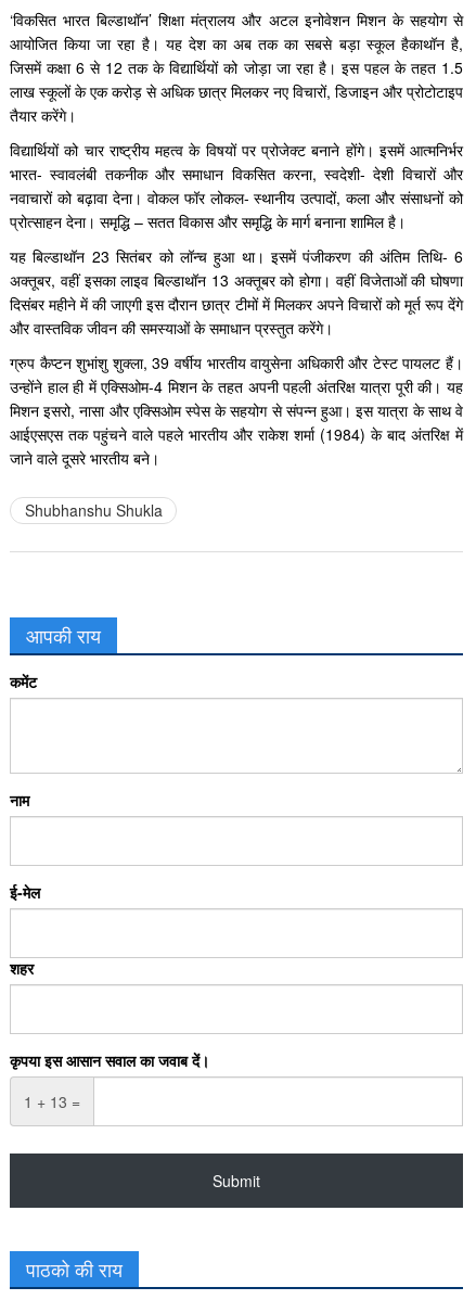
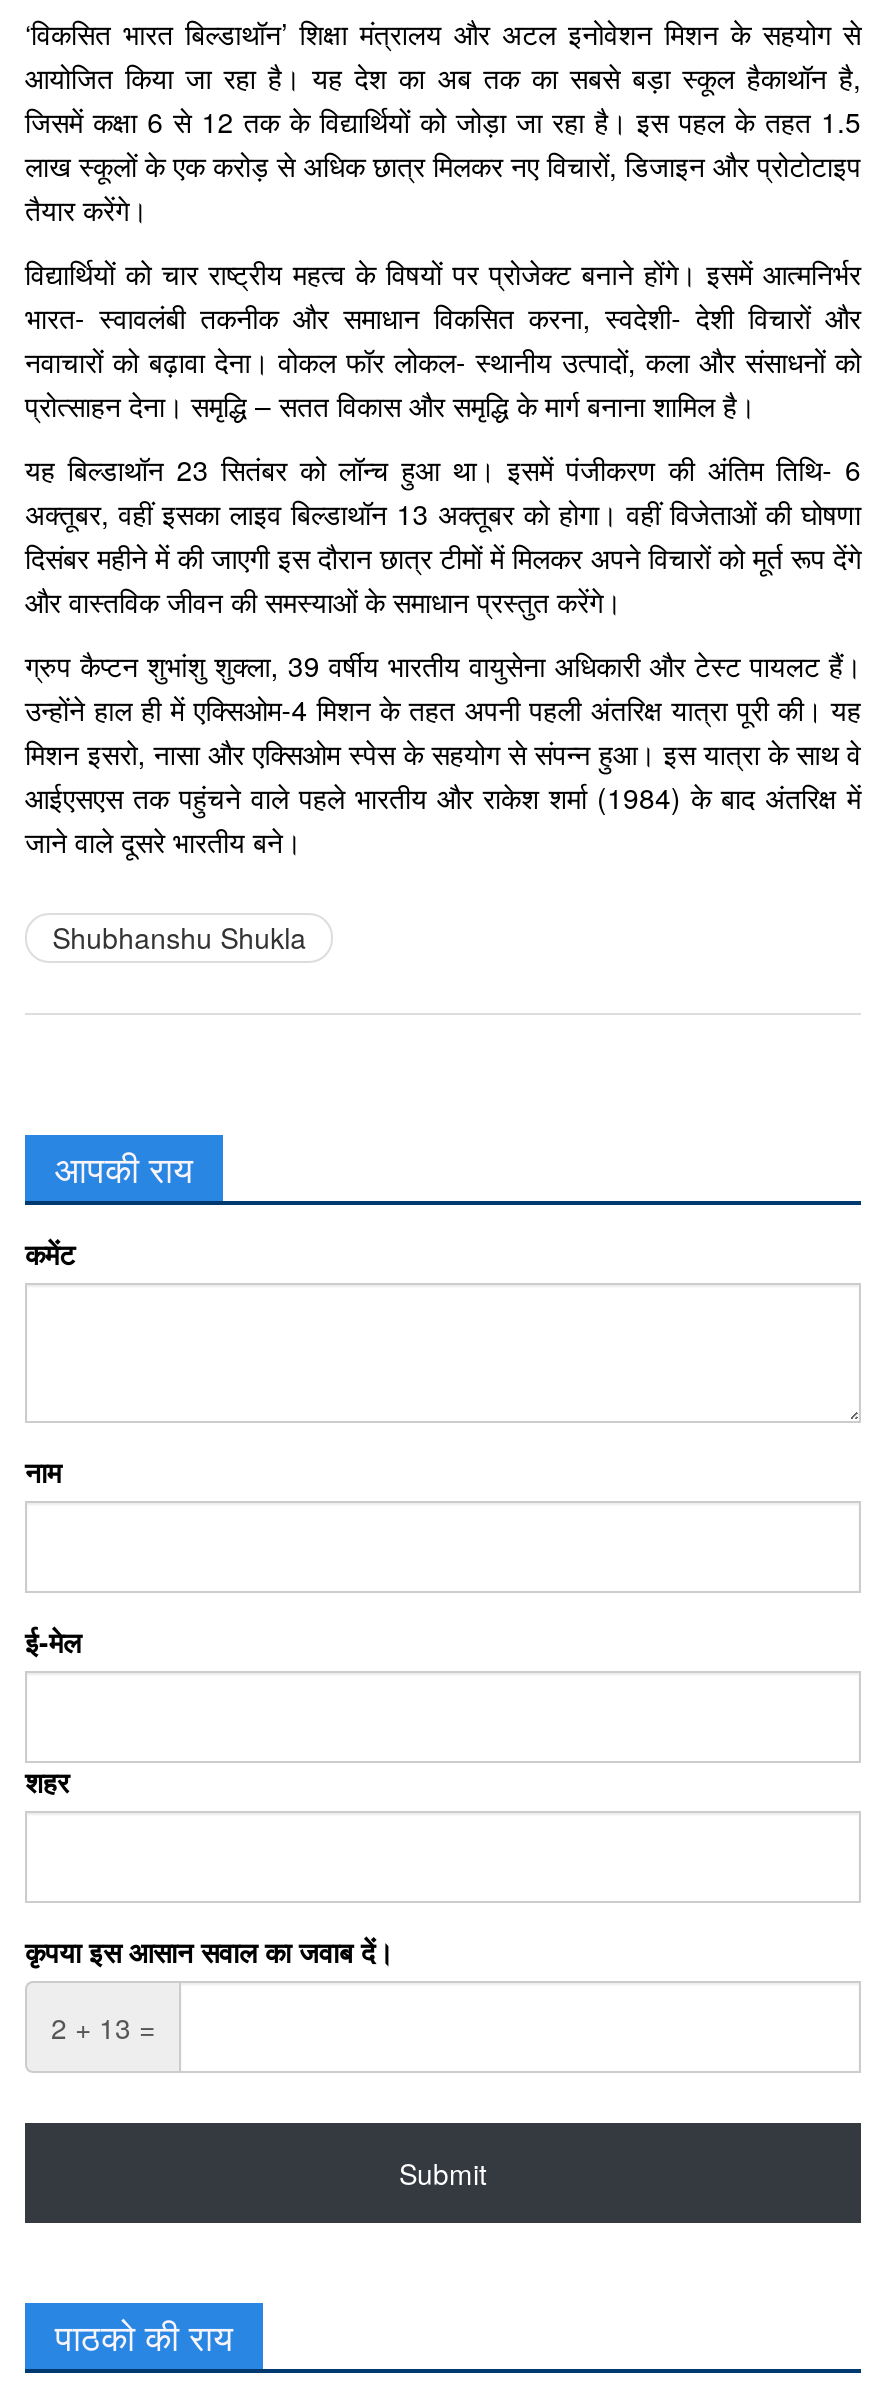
[24,1091,80,1113] 1 + 13 = -> [51,2008,155,2048] 2 + 13 =

